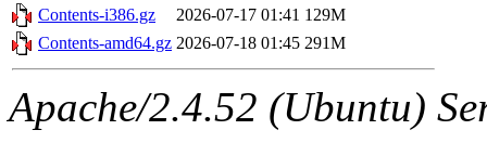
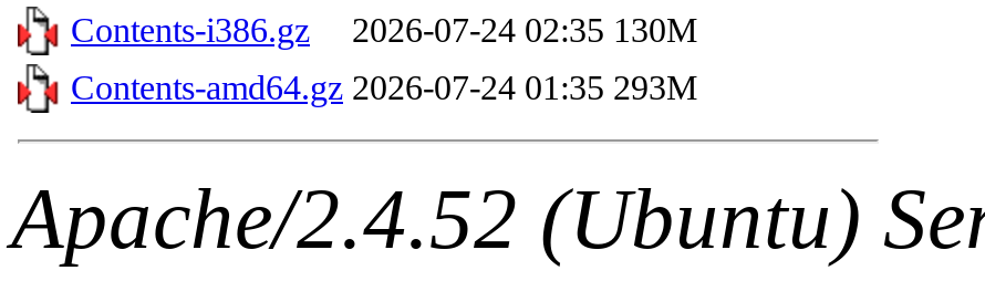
[38,5,346,24] Contents-i386.gz 2026-07-17 01:41 129M -> [71,11,697,49] Contents-i386.gz 2026-07-24 02:35 130M
[38,34,346,52] Contents-amd64.gz 2026-07-18 01:45 291M -> [71,69,697,106] Contents-amd64.gz 2026-07-24 01:35 293M

